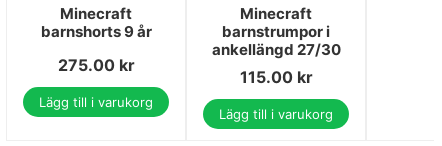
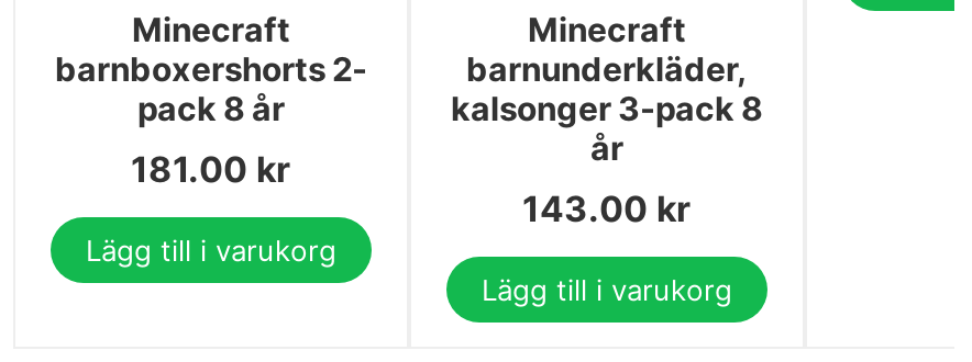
[40,22,151,75] barnshorts 9 år | 275.00 kr -> [55,48,367,191] barnboxershorts 2- | pack 8 år | 181.00 kr
[211,22,340,87] barnstrumpor i | ankellängd 27/30 | 115.00 kr -> [451,48,763,230] barnunderkläder, | kalsonger 3-pack 8 | år | 143.00 kr

